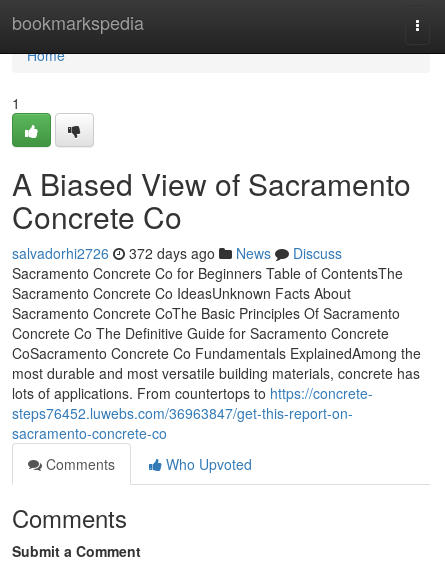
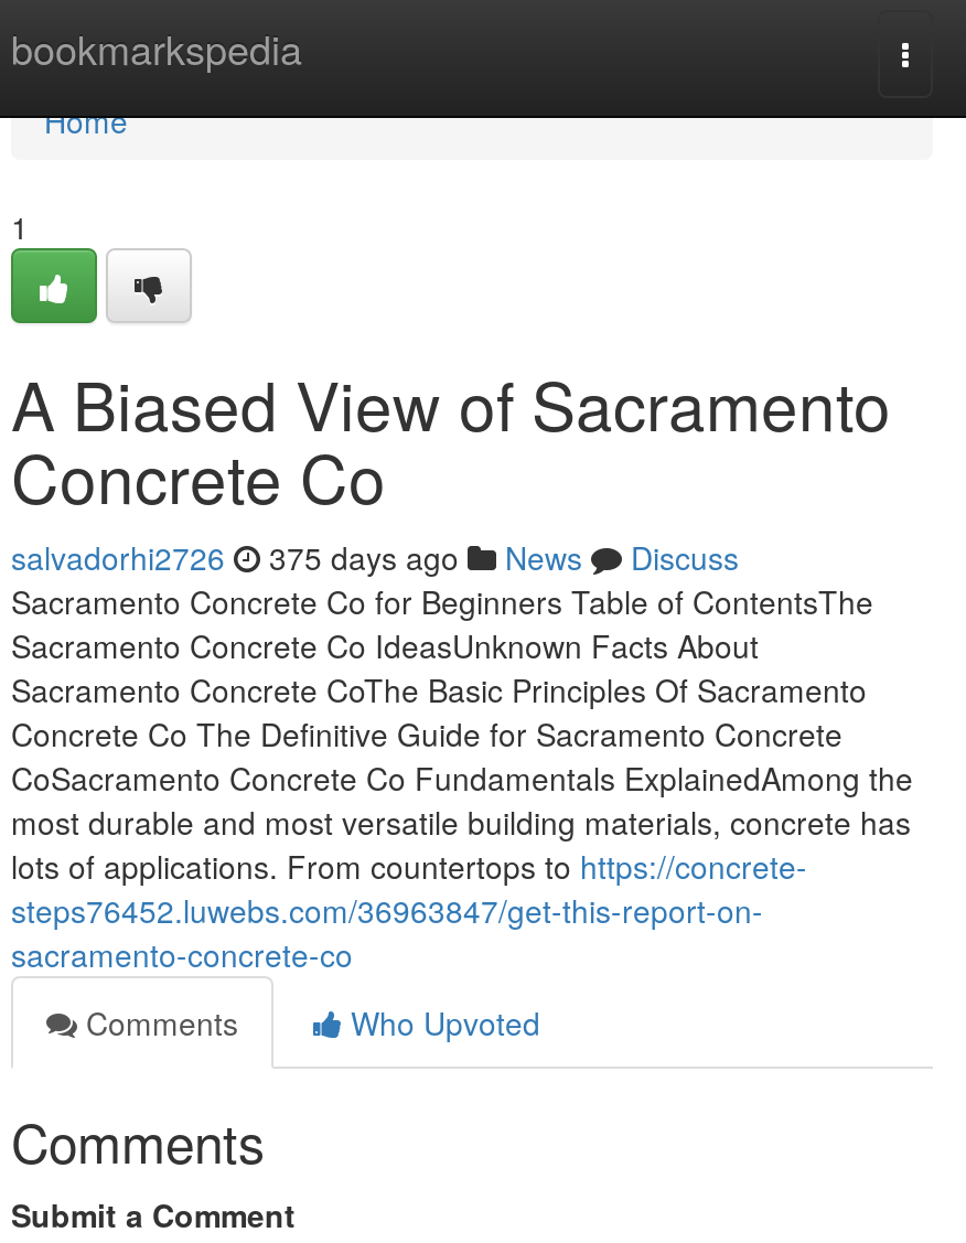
[12,243,342,263] salvadorhi2726 372 days ago News Discuss -> [11,535,739,579] salvadorhi2726 375 days ago News Discuss

